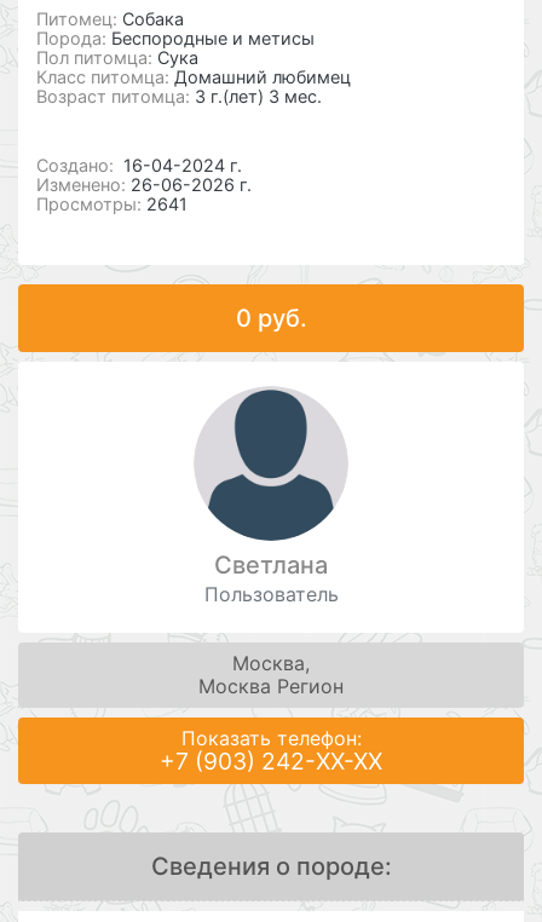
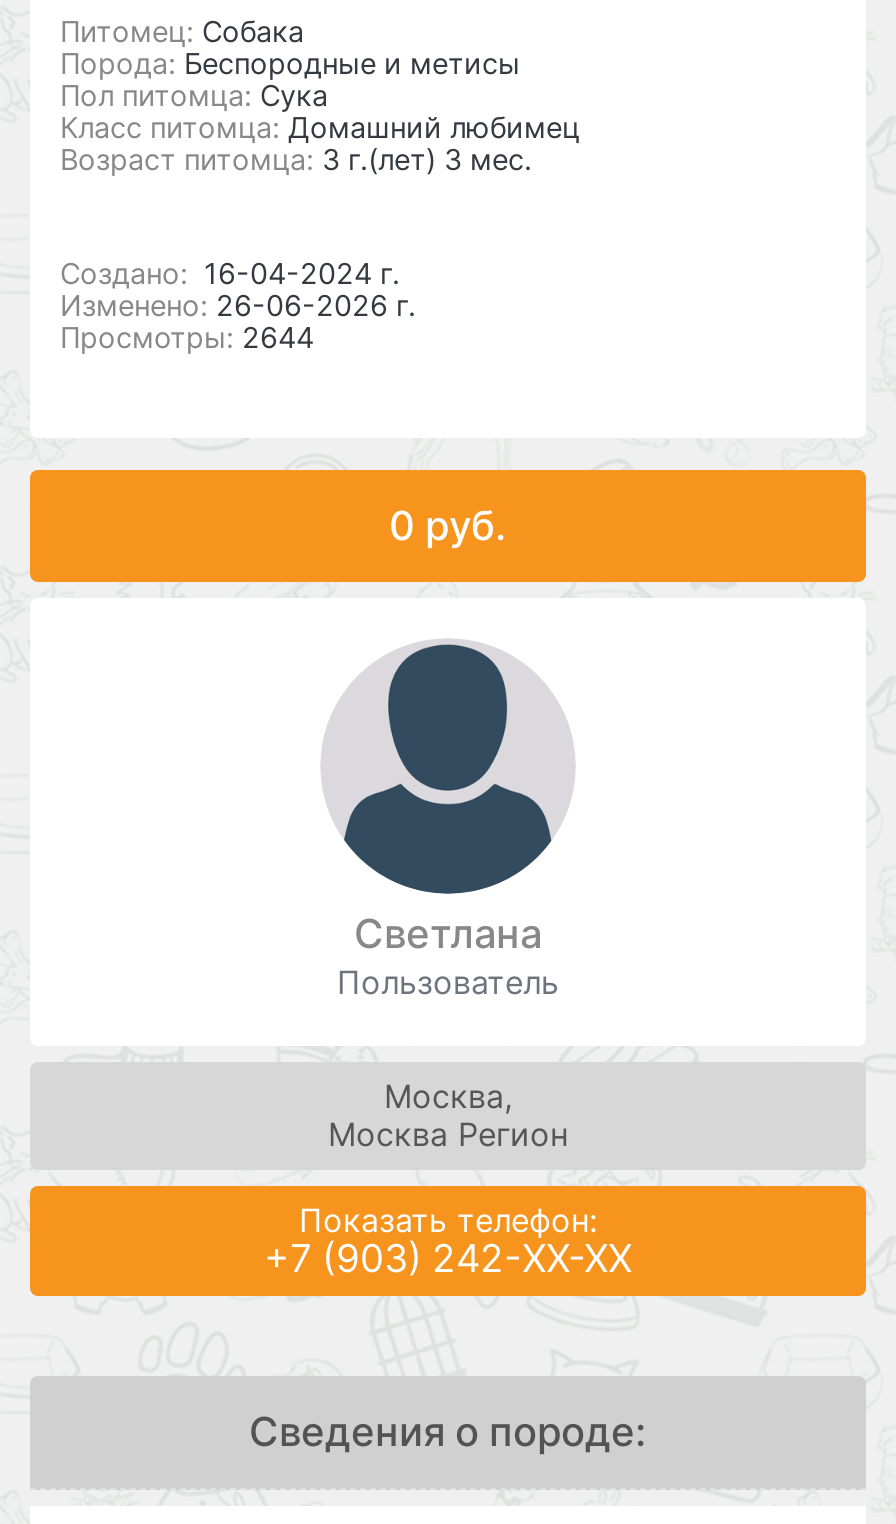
[36,194,188,215] Просмотры: 2641 -> [60,321,314,355] Просмотры: 2644

